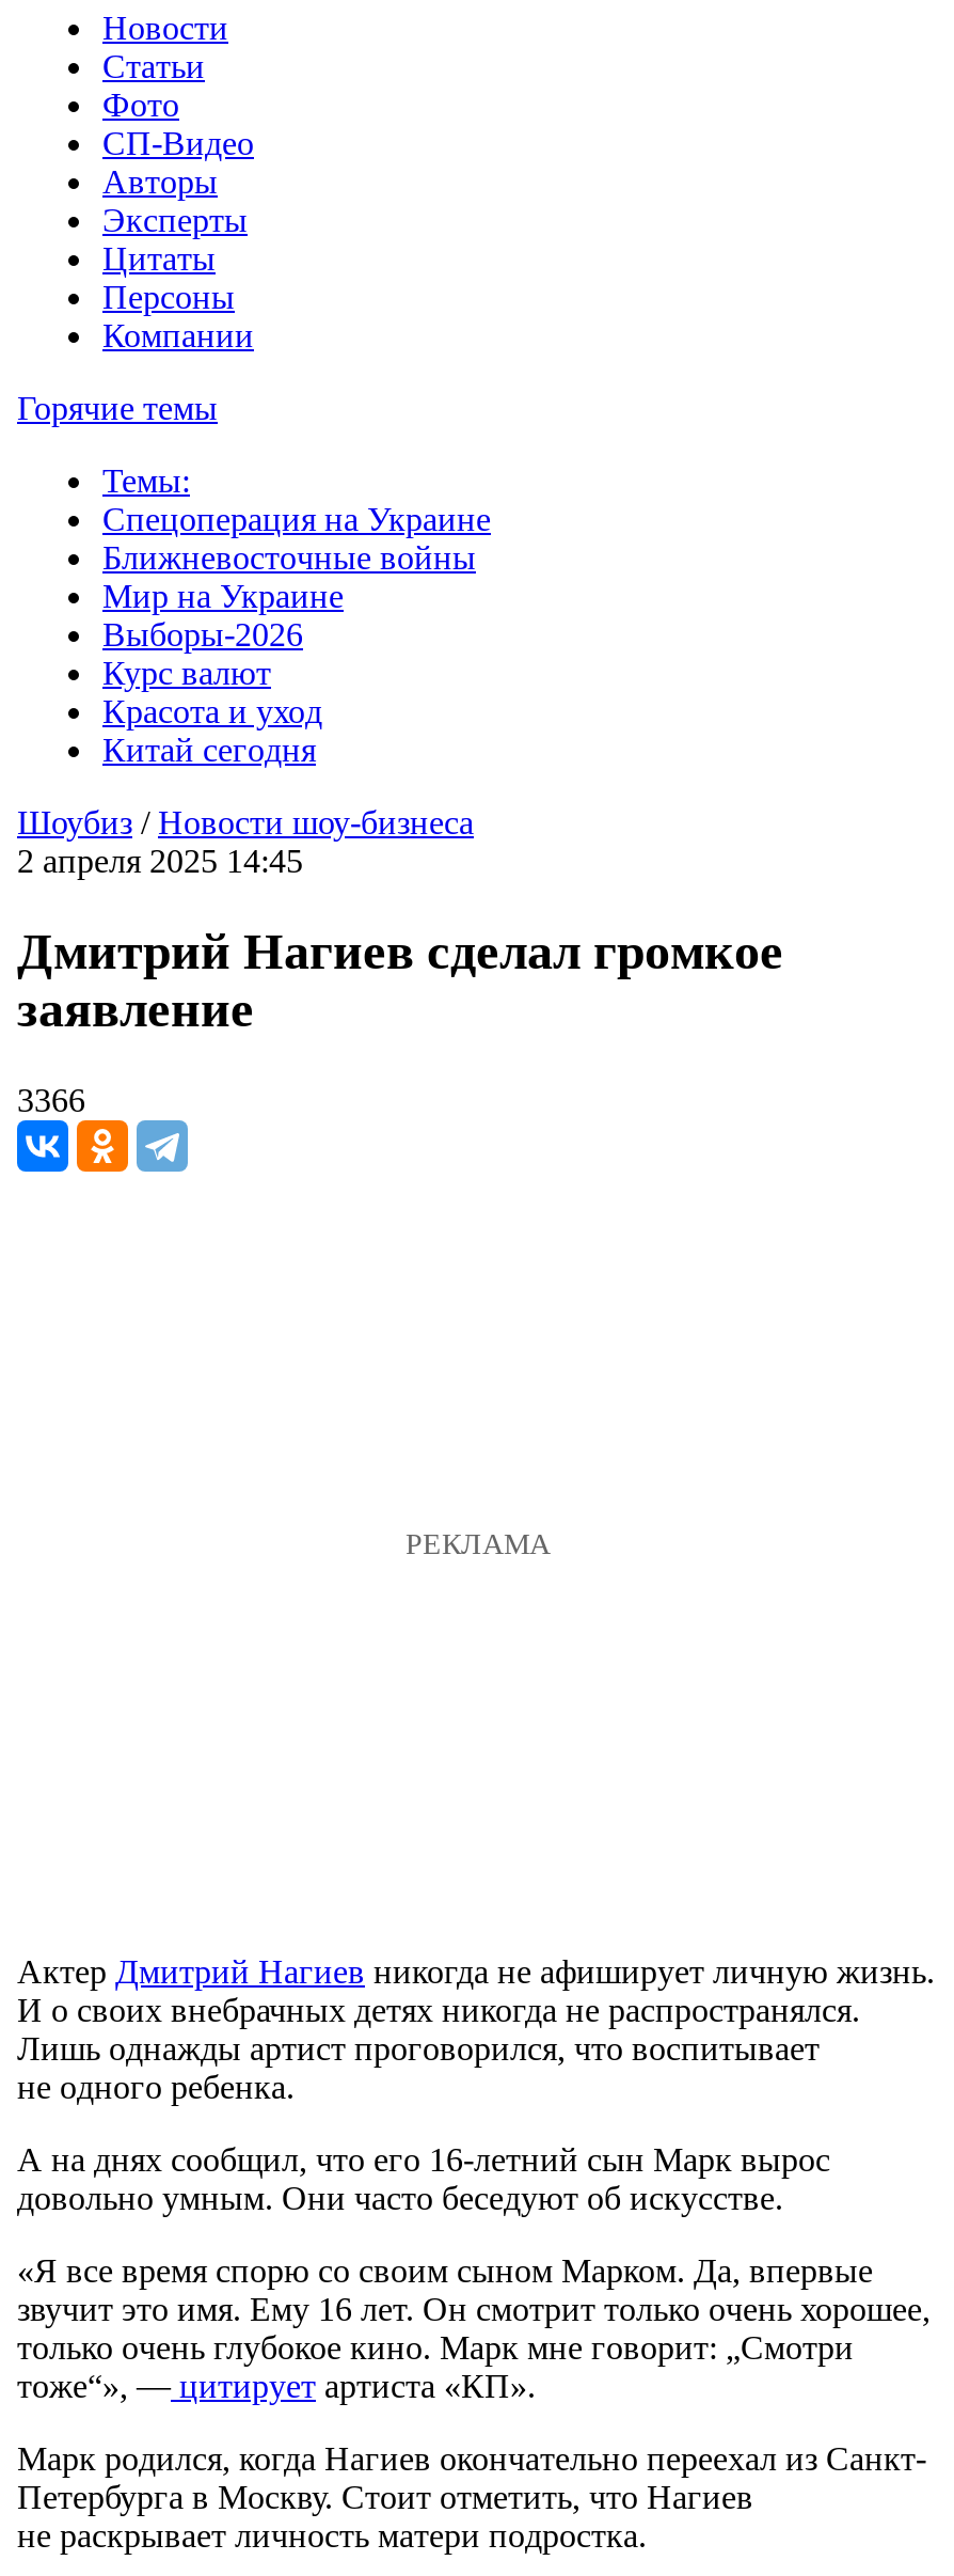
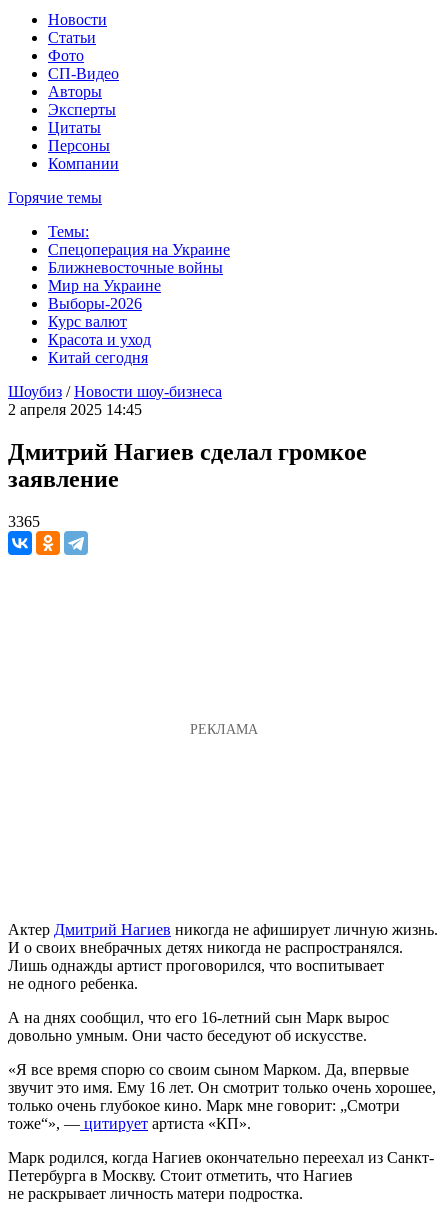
[17,1081,85,1118] 3366 -> [8,513,40,530] 3365

